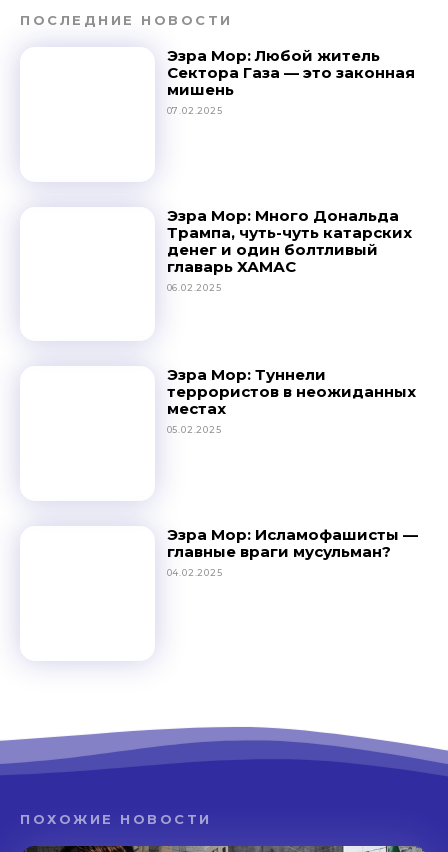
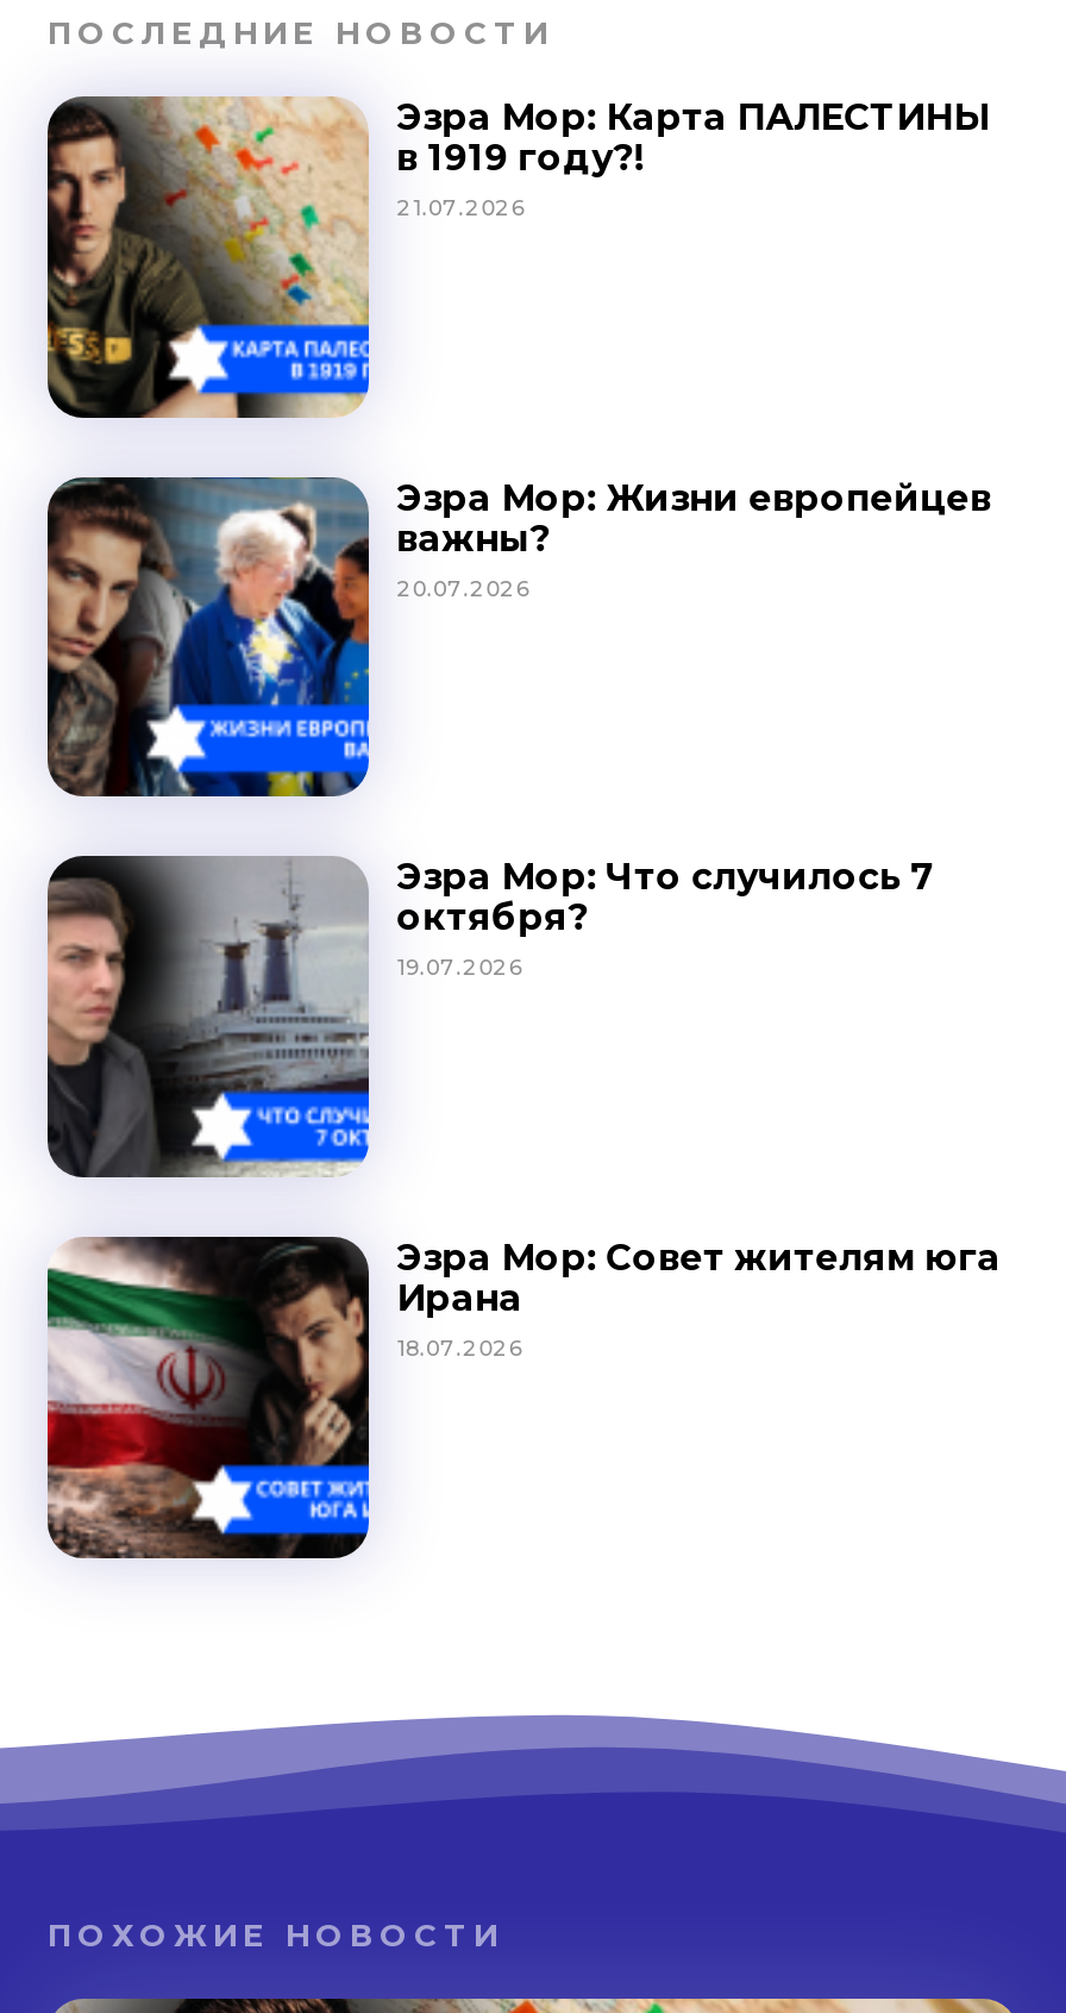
none -> [45,94,371,420] [image]
none -> [45,475,371,799] [image]
none -> [45,854,371,1180] [image]
none -> [45,1234,371,1561] [image]
[167,46,415,116] Эзра Мор: Любой житель | Сектора Газа — это законная | мишень | 07.02.2025 -> [396,94,989,220] Эзра Мор: Карта ПАЛЕСТИНЫ | в 1919 году?! | 21.07.2026
[167,206,412,293] Эзра Мор: Много Дональда | Трампа, чуть-чуть катарских | денег и один болтливый | главарь ХАМАС | 06.02.2025 -> [396,474,991,600] Эзра Мор: Жизни европейцев | важны? | 20.07.2026
[167,365,416,435] Эзра Мор: Туннели | террористов в неожиданных | местах | 05.02.2025 -> [396,854,934,980] Эзра Мор: Что случилось 7 | октября? | 19.07.2026
[167,525,418,578] Эзра Мор: Исламофашисты — | главные враги мусульман? | 04.02.2025 -> [396,1234,1001,1360] Эзра Мор: Совет жителям юга | Ирана | 18.07.2026

